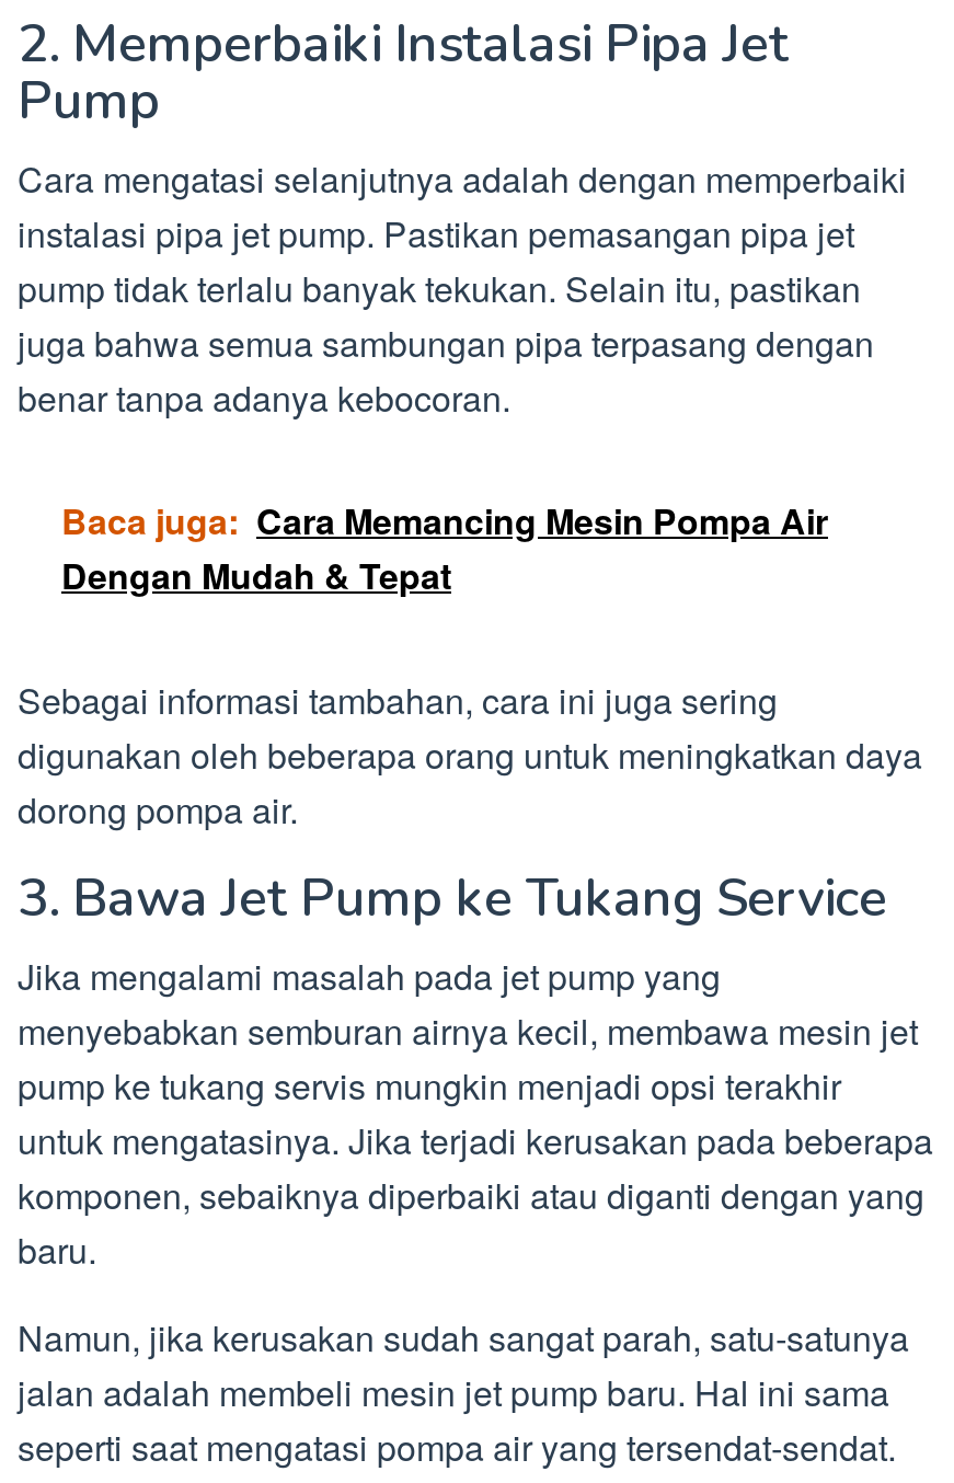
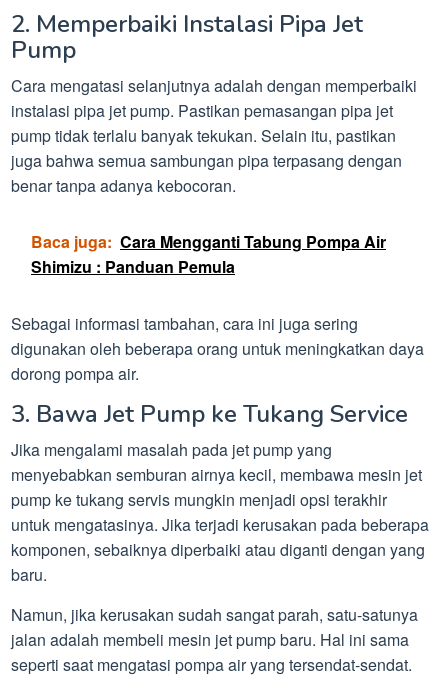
[61,496,828,601] Baca juga: Cara Memancing Mesin Pompa Air | Dengan Mudah & Tepat -> [31,230,386,278] Baca juga: Cara Mengganti Tabung Pompa Air | Shimizu : Panduan Pemula

